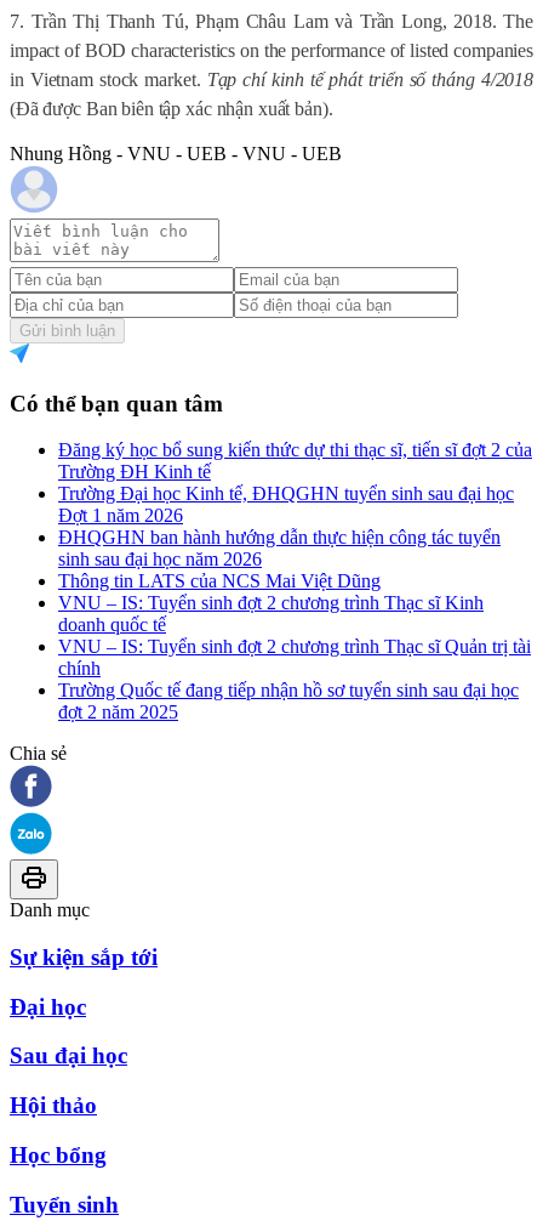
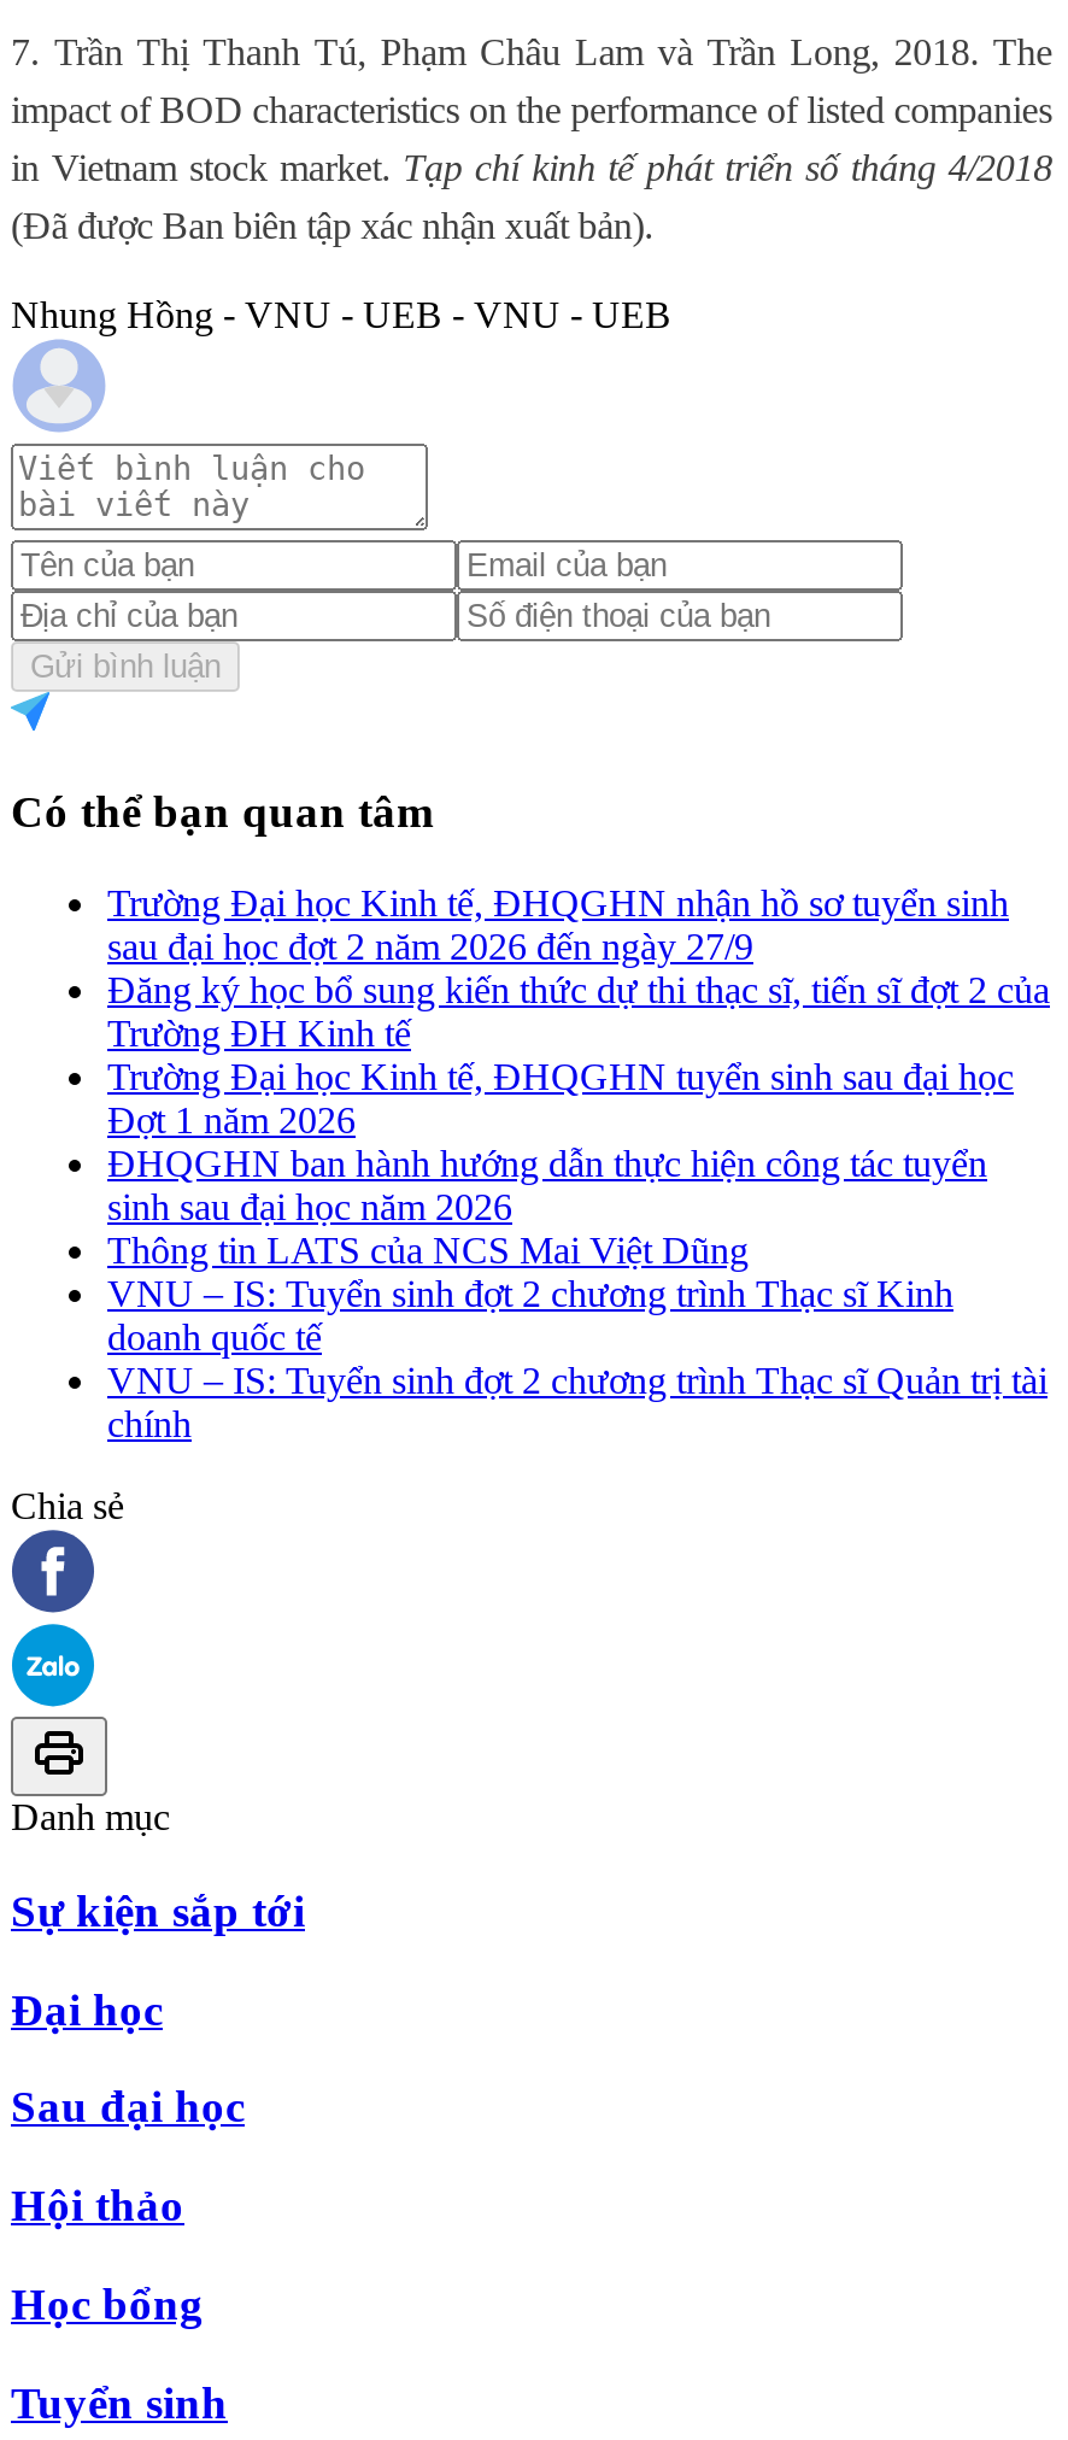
none -> [107,883,1009,967] Trường Đại học Kinh tế, ĐHQGHN nhận hồ sơ tuyển sinh | sau đại học đợt 2 năm 2026 đến ngày 27/9
moved [58,440,532,679] -> [107,970,1050,1445]: Đăng ký học bổ sung kiến thức dự thi thạc sĩ, tiến sĩ đợt 2 của | Trường ĐH Kinh tế | Trường Đại học Kinh tế, ĐHQGHN tuyển sinh sau đại học | ... | VNU – IS: Tuyển sinh đợt 2 chương trình Thạc sĩ Quản trị tài | chính
[58,680,519,722] Trường Quốc tế đang tiếp nhận hồ sơ tuyển sinh sau đại học | đợt 2 năm 2025 -> none

